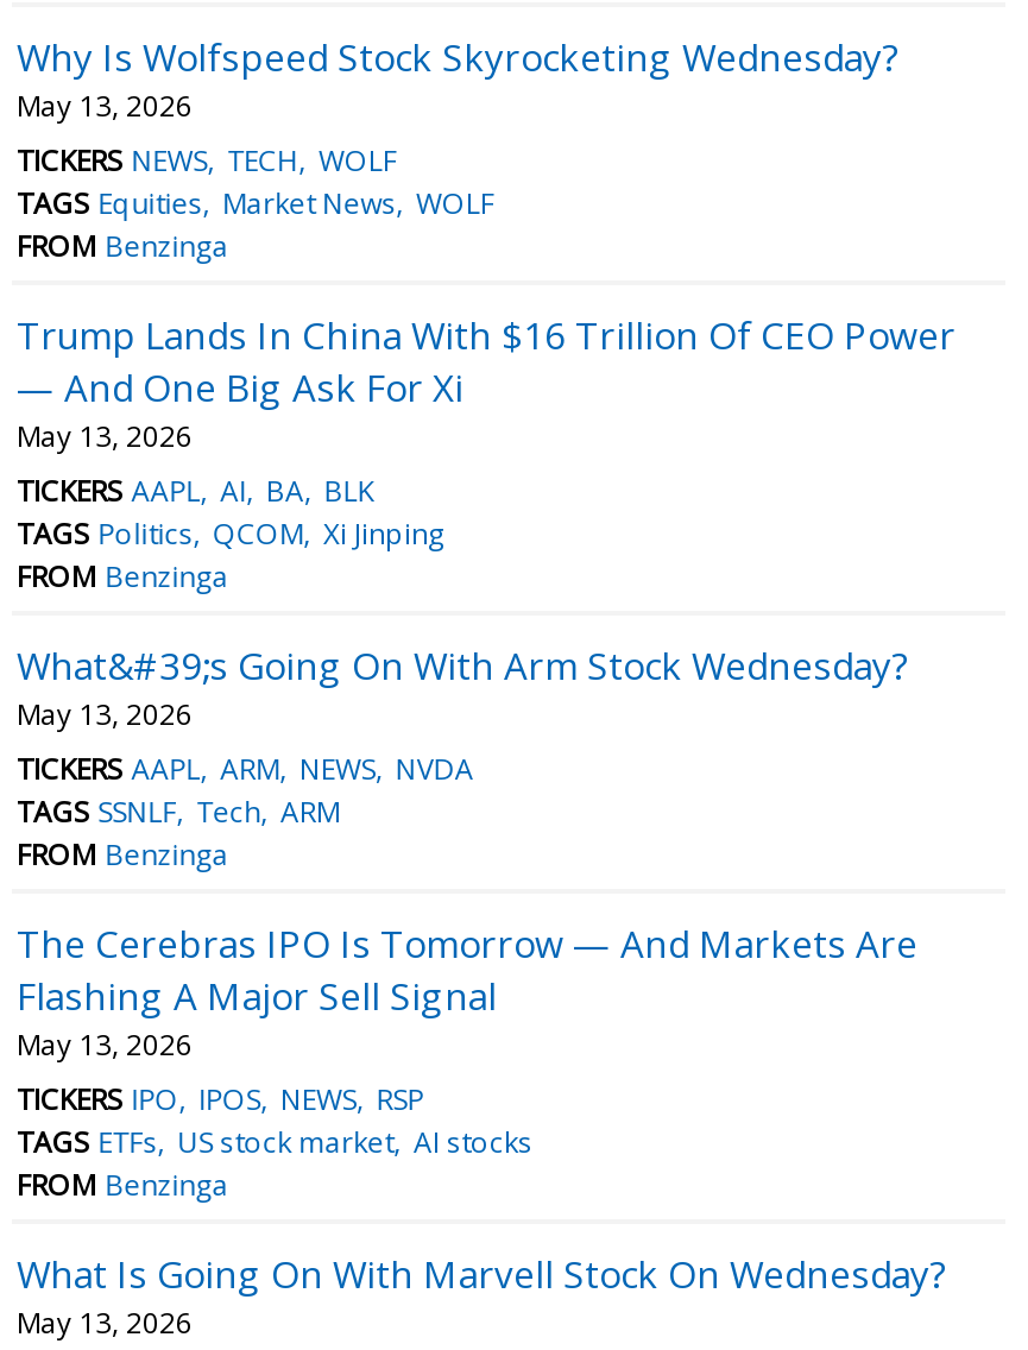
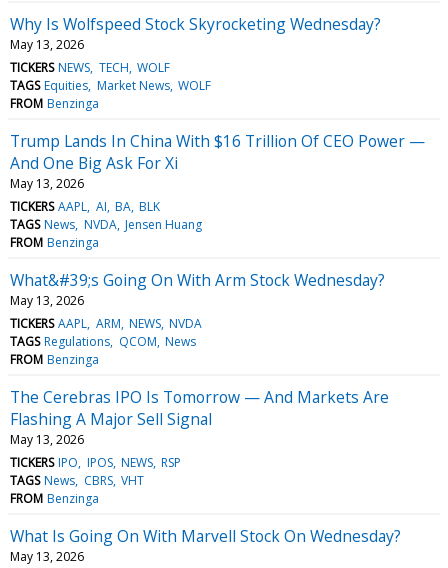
[17,513,444,554] TAGS Politics QCOM Xi Jinping -> [10,216,202,233] TAGS News NVDA Jensen Huang
[17,791,340,832] TAGS SSNLF Tech ARM -> [10,333,196,350] TAGS Regulations QCOM News
[17,1122,532,1162] TAGS ETFs US stock market AI stocks -> [10,472,144,489] TAGS News CBRS VHT

